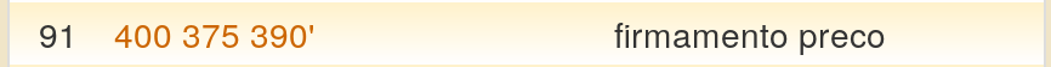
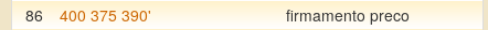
[39,10,316,57] 91 400 375 390' -> [25,4,151,26] 86 400 375 390'

